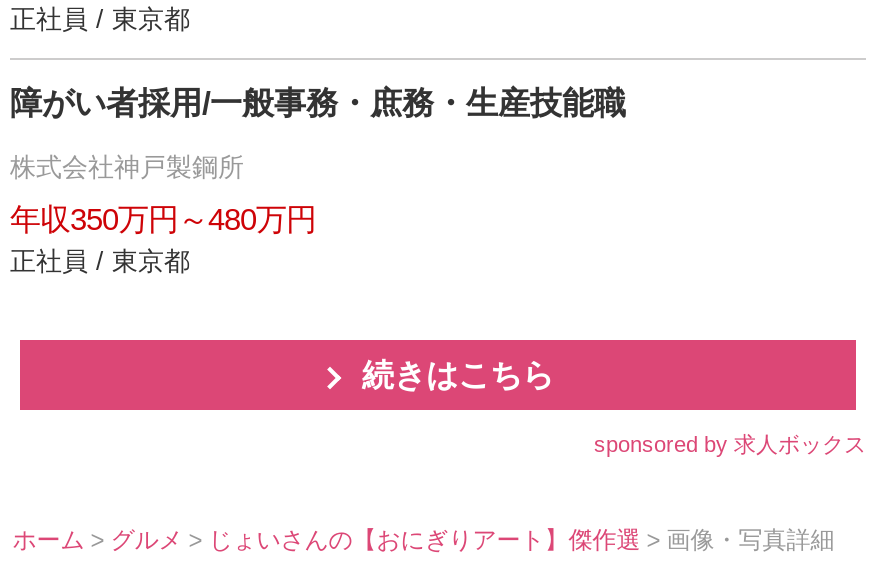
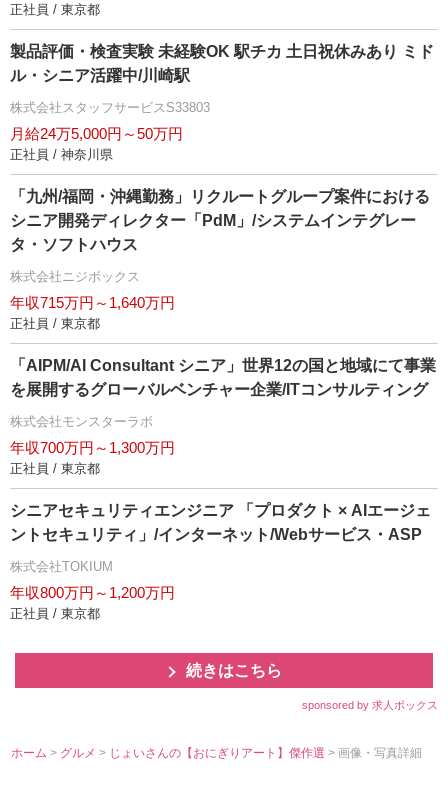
[10,87,626,237] 障がい者採用/一般事務・庶務・生産技能職 | 株式会社神戸製鋼所 | 年収350万円～480万円 -> [10,43,436,601] 製品評価・検査実験 未経験OK 駅チカ 土日祝休みあり ミド | ル・シニア活躍中/川崎駅 | 株式会社スタッフサービスS33803 | 月給24万5,000円～50万円 | 正社員 / 神奈川県 | 「九州/福岡・沖縄勤務」リクルートグループ案件における | シニア開発ディレクター「PdM」/システムインテグレー | タ・ソフトハウス | 株式会社ニジボックス | 年収715万円～1,640万円 | 正社員 / 東京都 | 「AIPM/AI Consultant シニア」世界12の国と地域にて事業 | を展開するグローバルベンチャー企業/ITコンサルティング | 株式会社モンスターラボ | 年収700万円～1,300万円 | 正社員 / 東京都 | シニアセキュリティエンジニア 「プロダクト × AIエージェ | ントセキュリティ」/インターネット/Webサービス・ASP | 株式会社TOKIUM | 年収800万円～1,200万円

